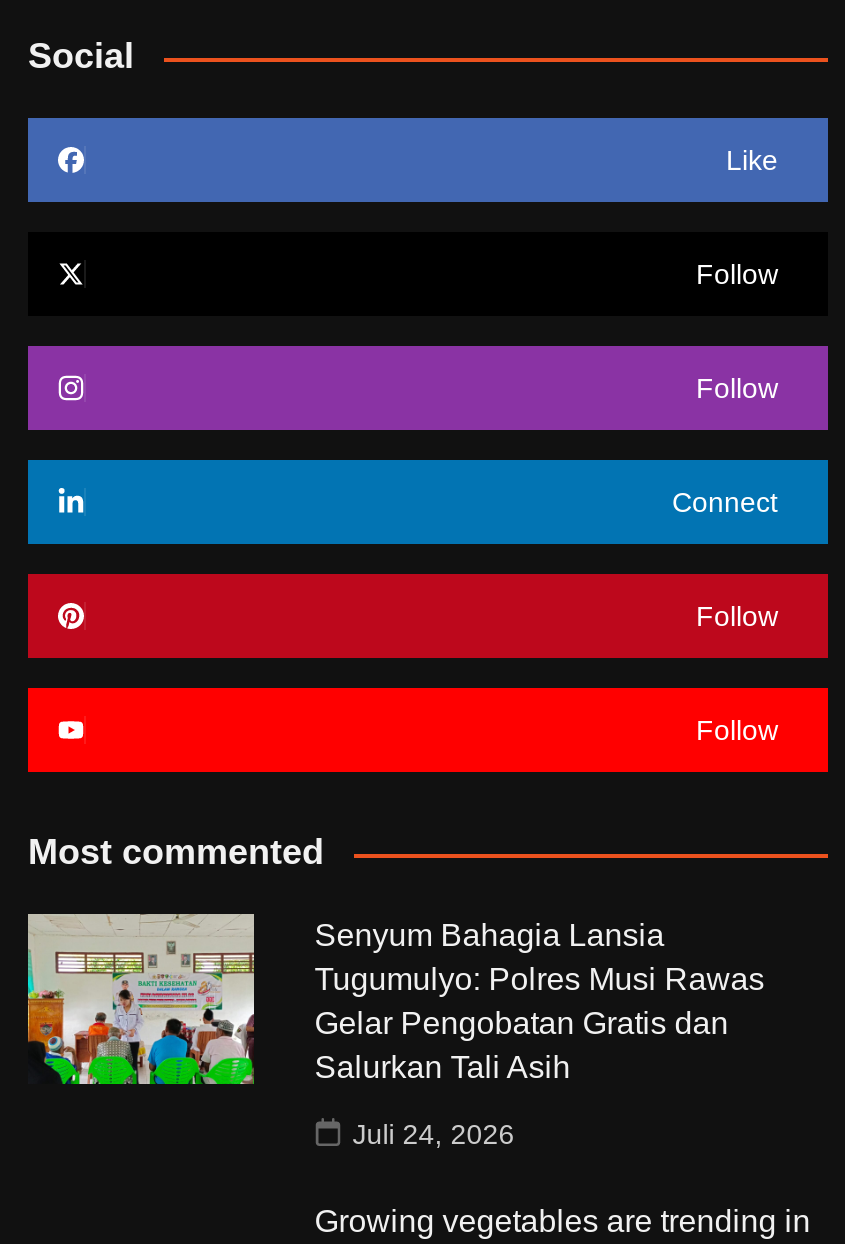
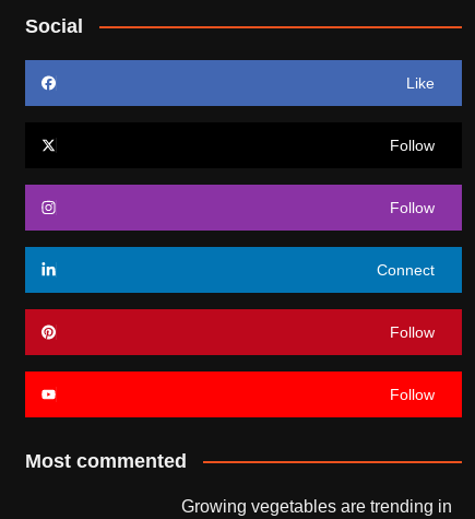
[26,912,765,1150] [image] | Senyum Bahagia Lansia | Tugumulyo: Polres Musi Rawas | Gelar Pengobatan Gratis dan | Salurkan Tali Asih | Juli 24, 2026 -> none

